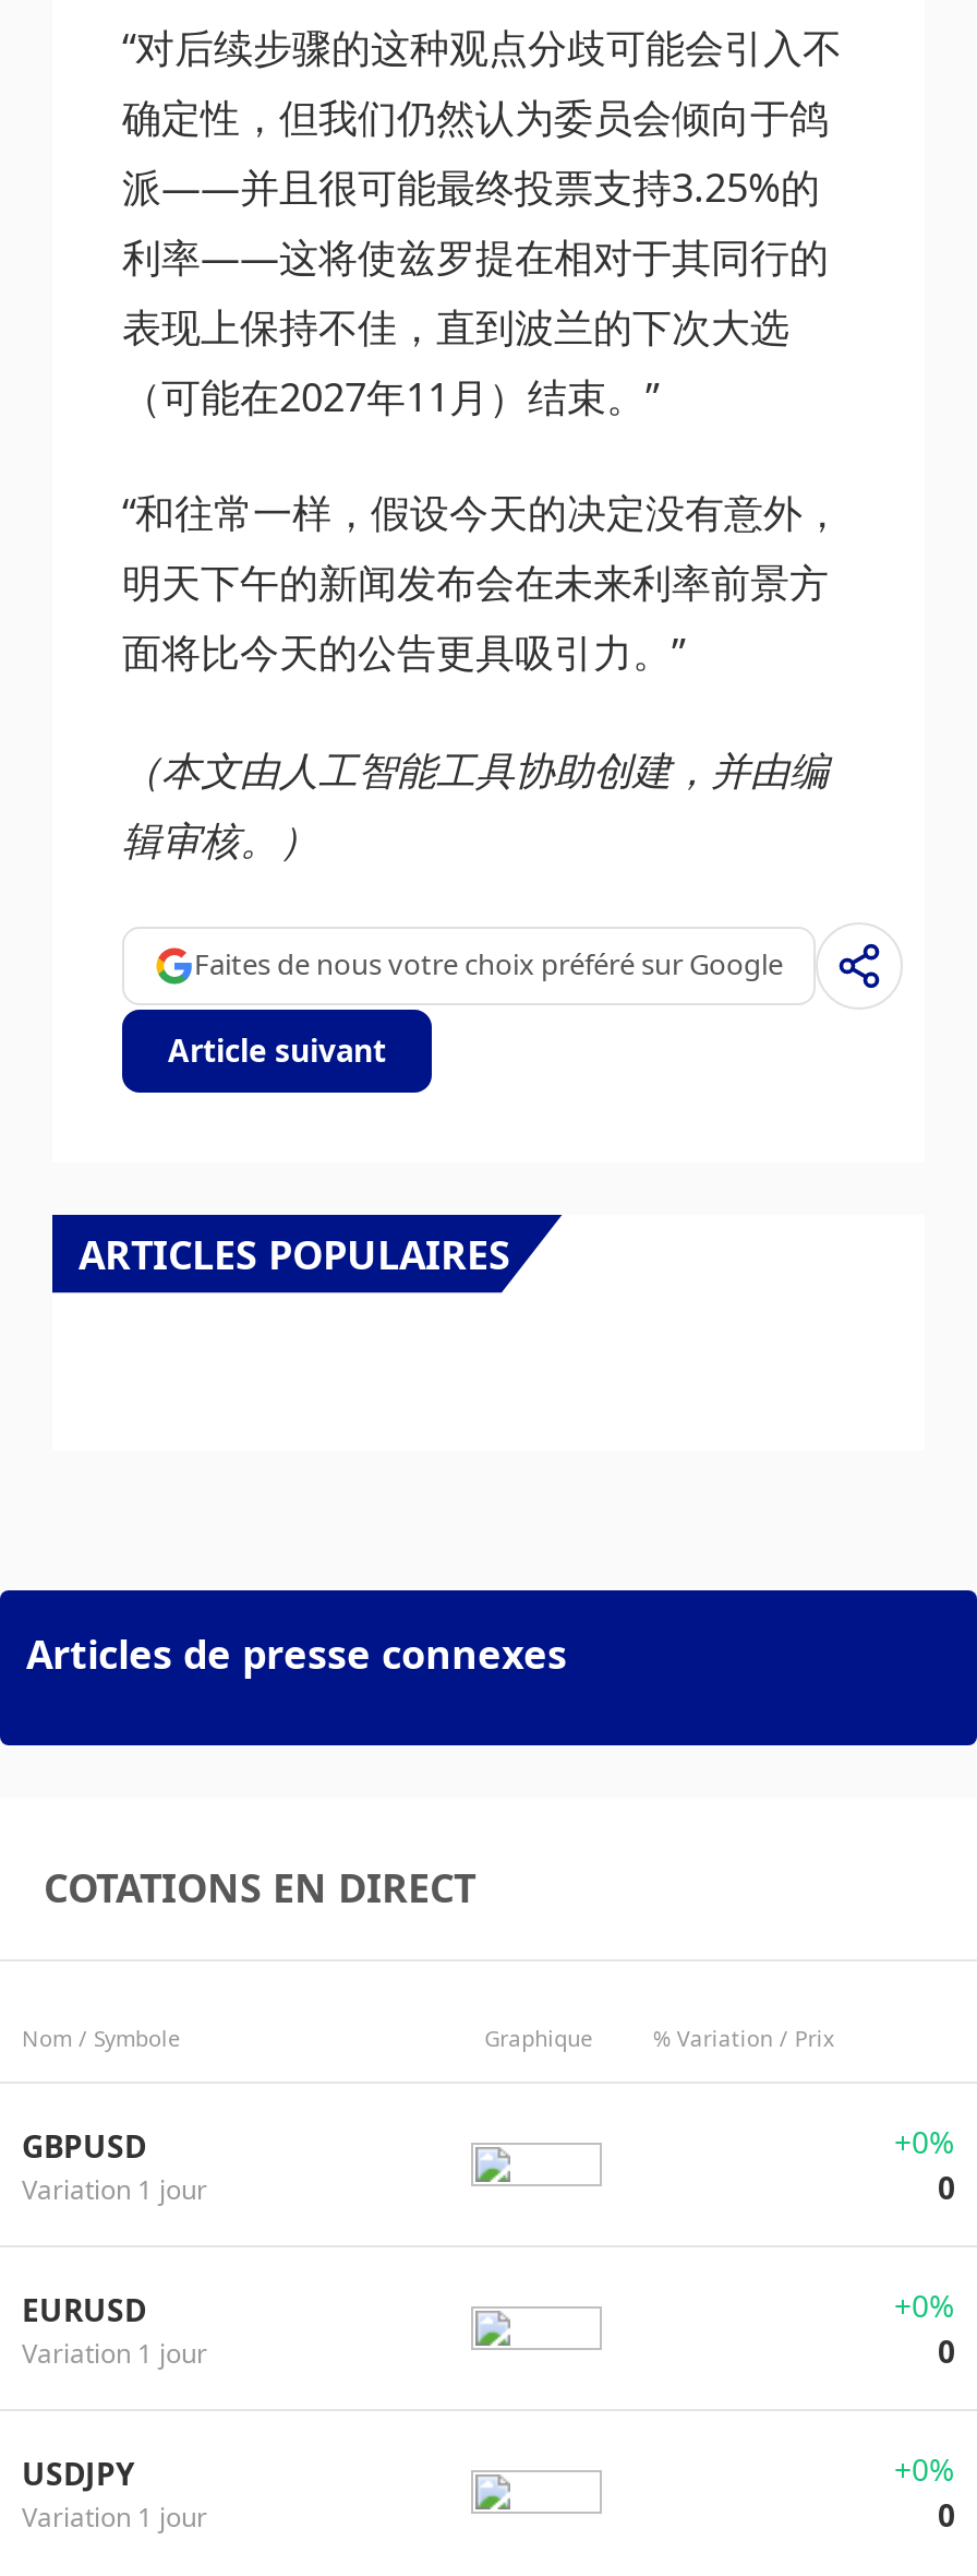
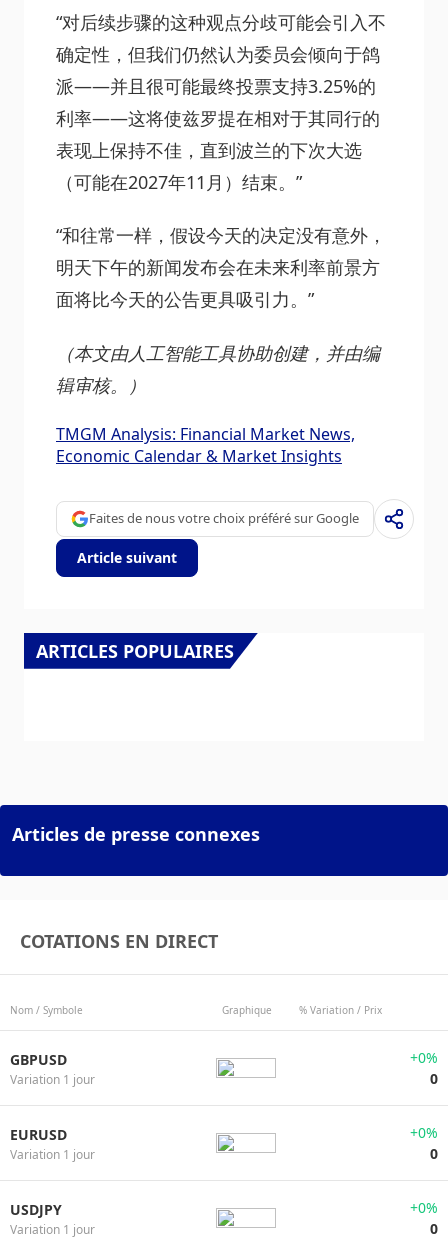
none -> [56,423,355,467] TMGM Analysis: Financial Market News, | Economic Calendar & Market Insights

